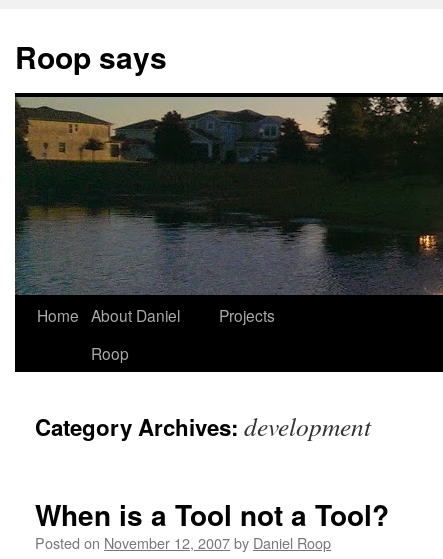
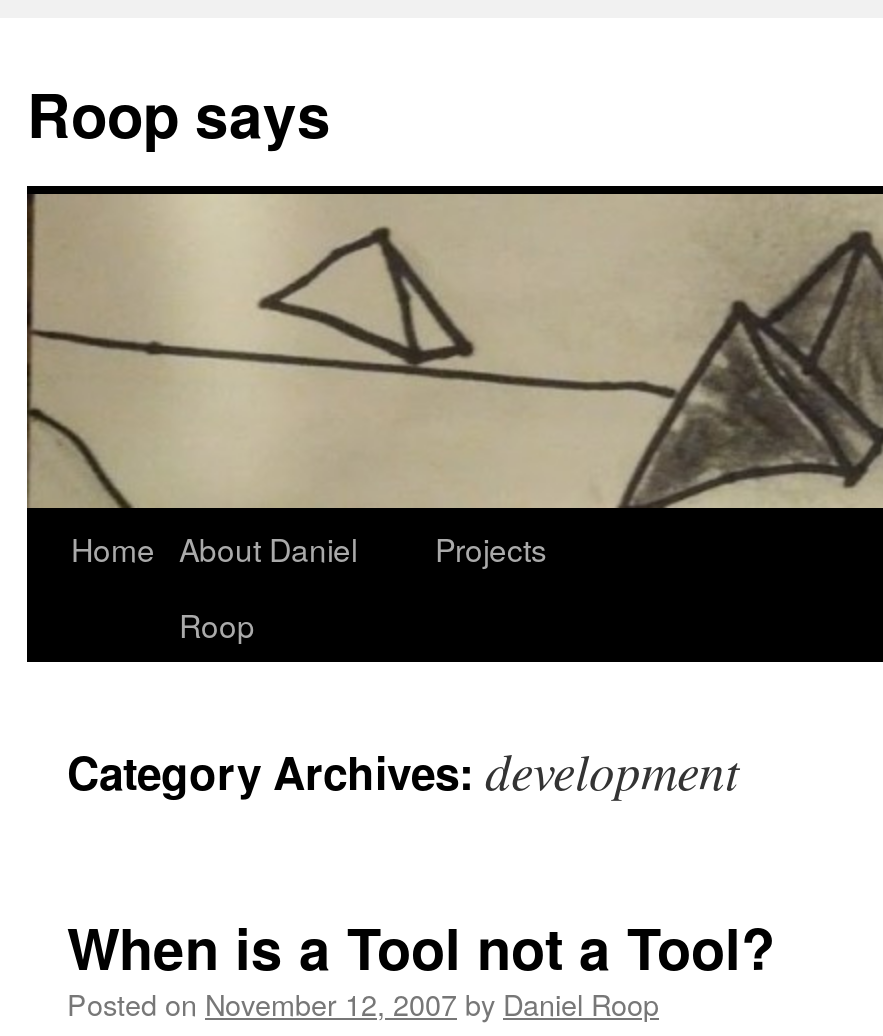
[15,97,440,295] [image] -> [27,192,877,508] [image]

